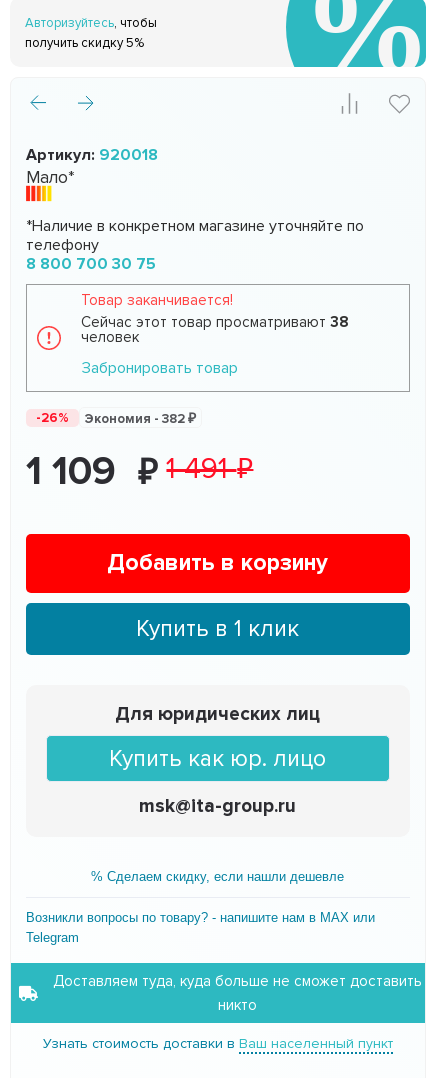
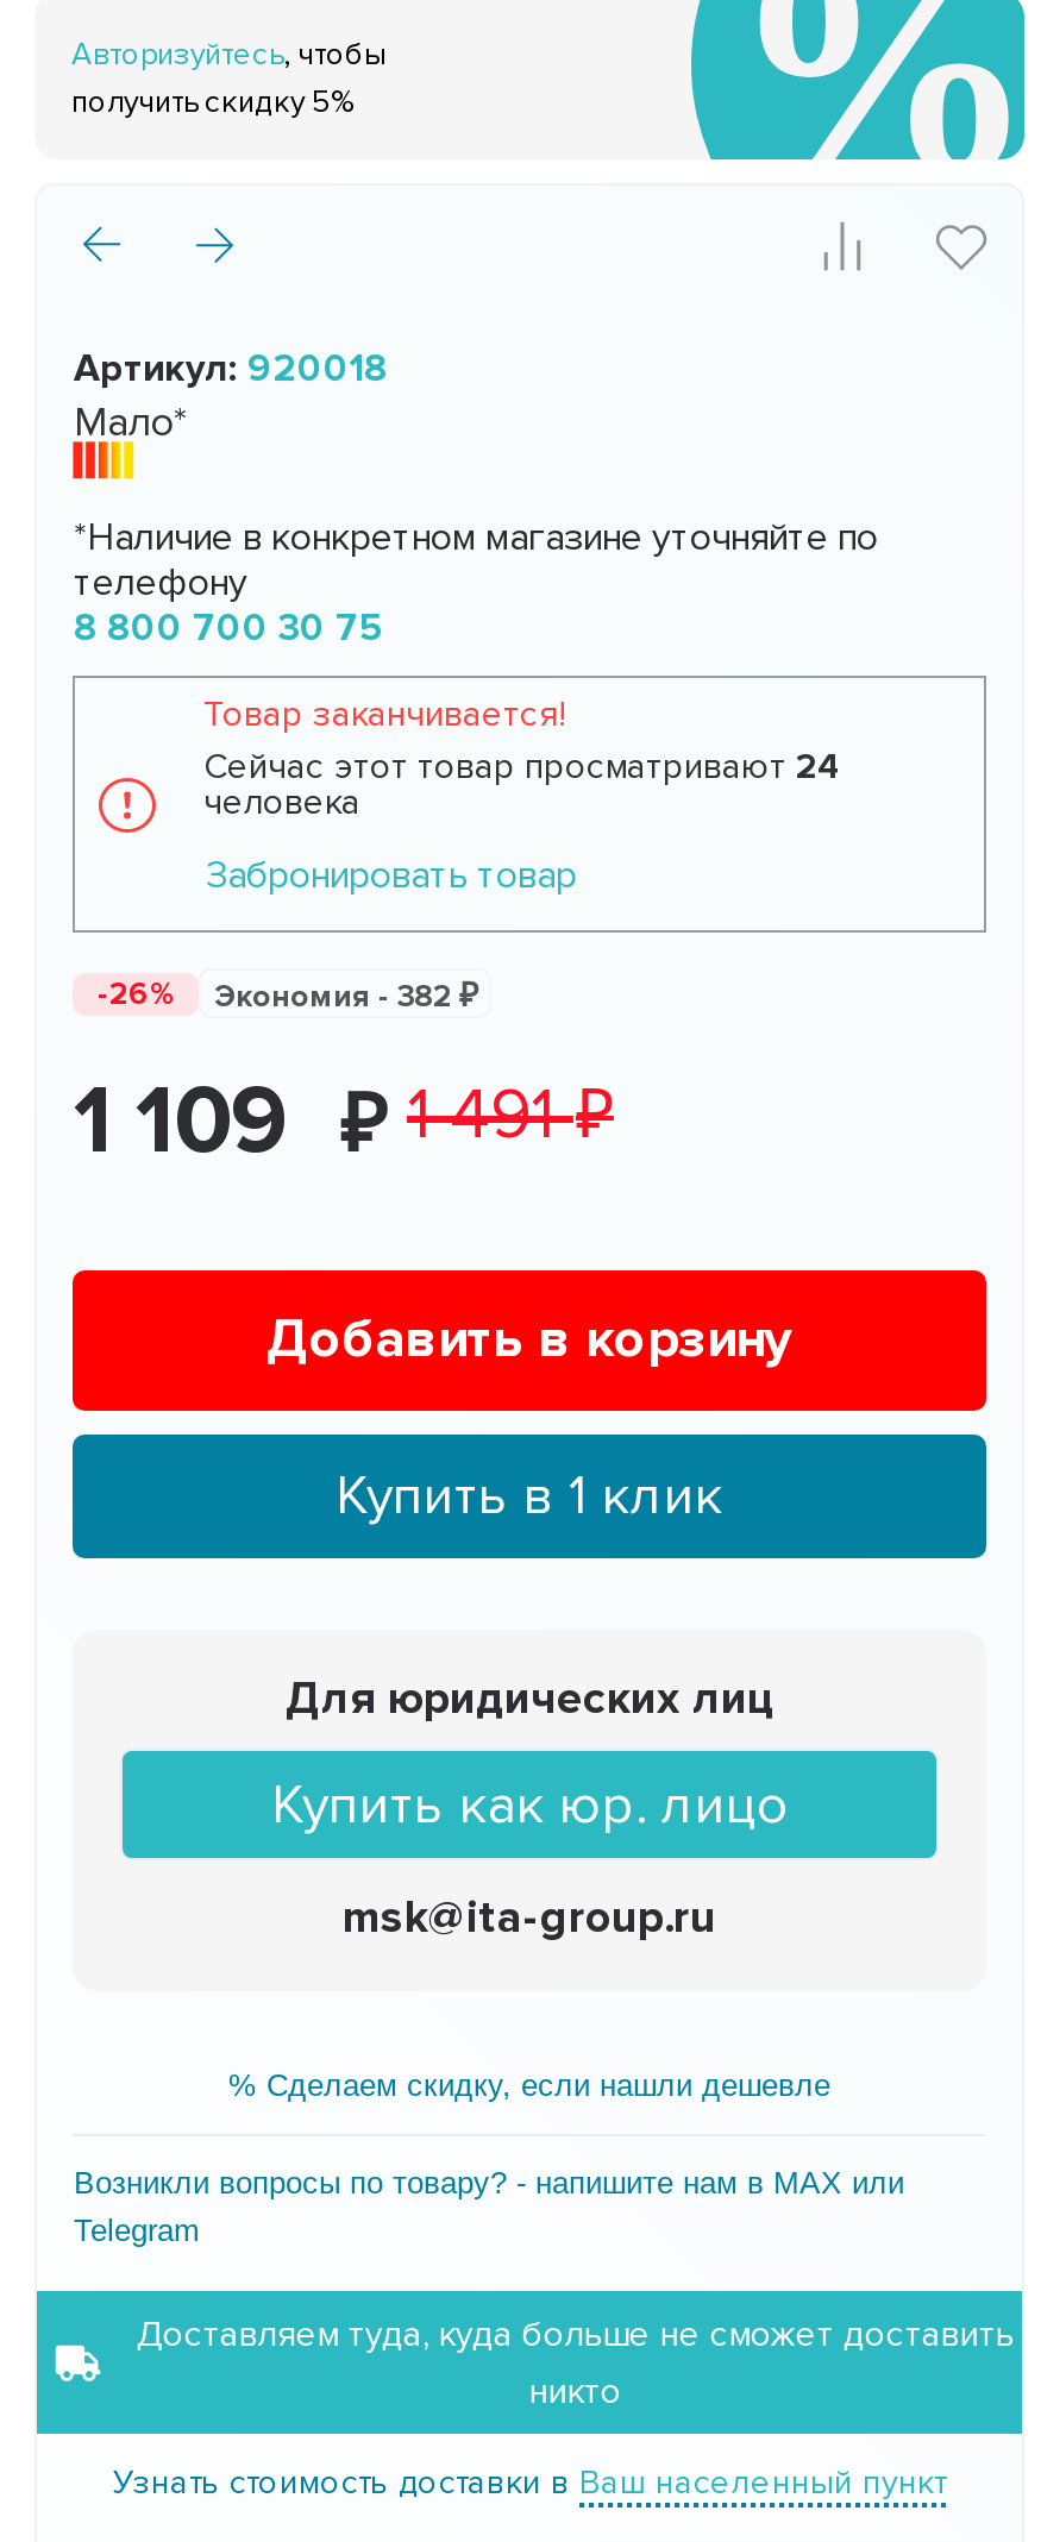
[81,313,349,346] Сейчас этот товар просматривают 38 | человек -> [203,746,841,824] Сейчас этот товар просматривают 24 | человека

